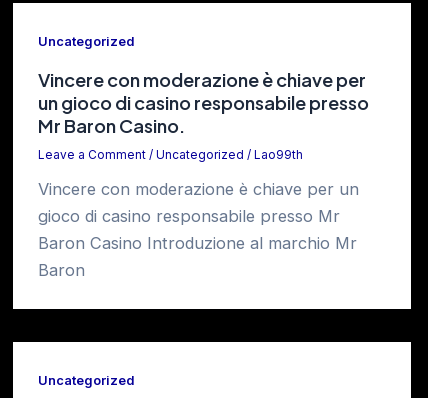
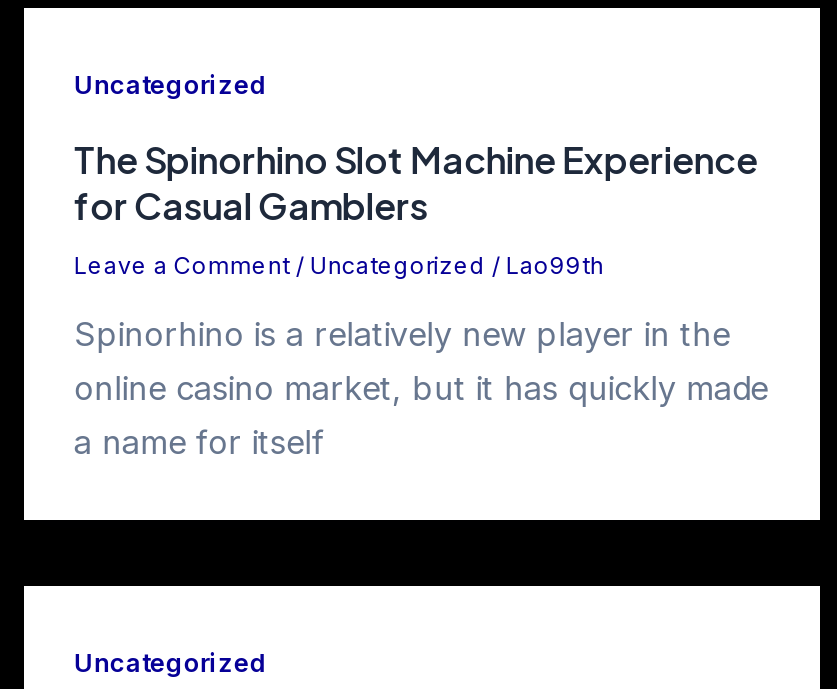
[38,67,369,136] Vincere con moderazione è chiave per | un gioco di casino responsabile presso | Mr Baron Casino. -> [74,137,758,229] The Spinorhino Slot Machine Experience | for Casual Gamblers
[38,179,359,280] Vincere con moderazione è chiave per un | gioco di casino responsabile presso Mr | Baron Casino Introduzione al marchio Mr | Baron -> [74,315,768,463] Spinorhino is a relatively new player in the | online casino market, but it has quickly made | a name for itself

